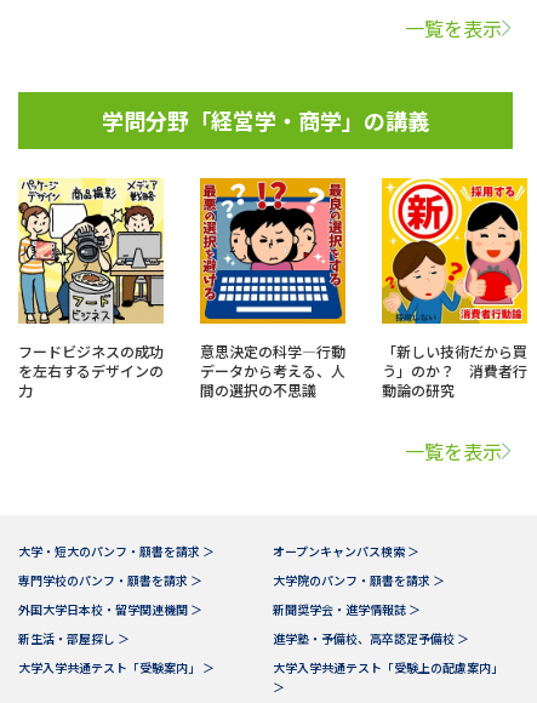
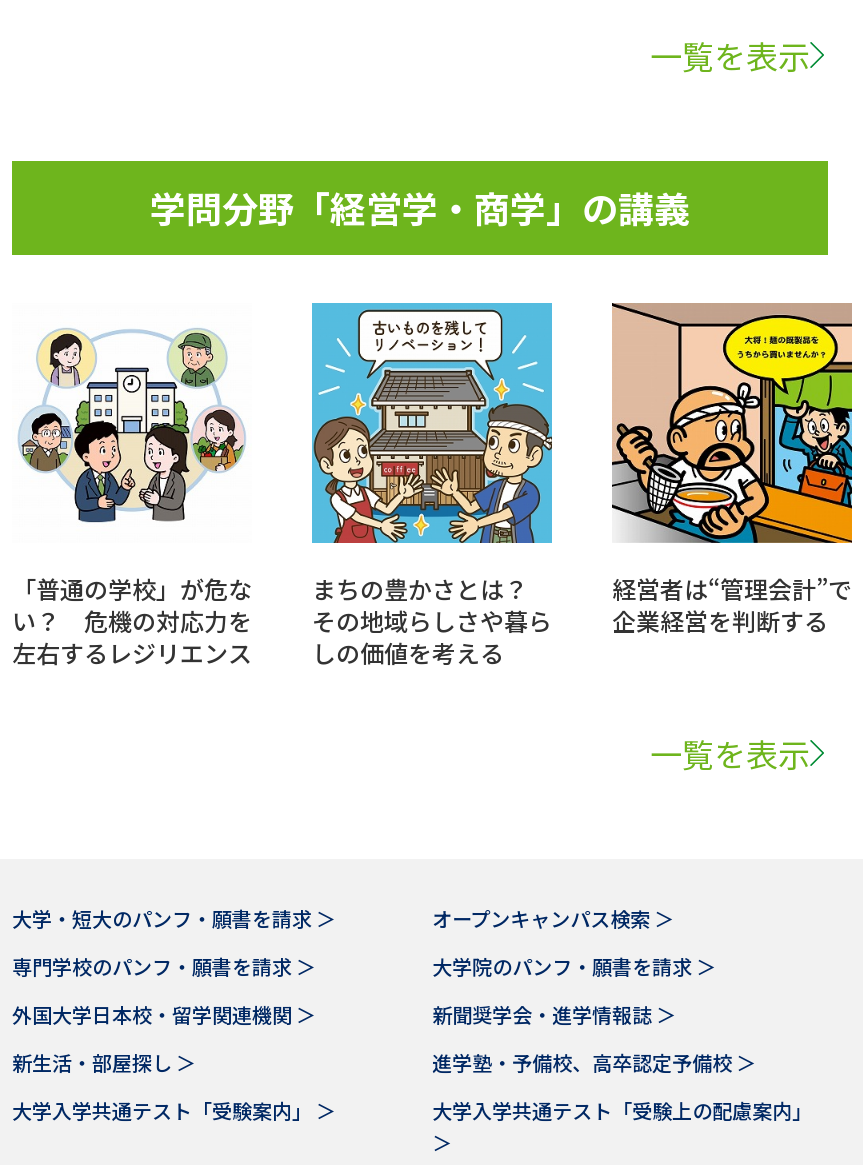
[17,177,165,399] [image] | フードビジネスの成功 | を左右するデザインの | 力 -> [12,303,252,668] [image] | 「普通の学校」が危な | い？ 危機の対応力を | 左右するレジリエンス
[199,177,347,399] [image] | 意思決定の科学—行動 | データから考える、人 | 間の選択の不思議 -> [310,301,554,668] [image] | まちの豊かさとは？ | その地域らしさや暮ら | しの価値を考える
[381,177,529,399] [image] | 「新しい技術だから買 | う」のか？ 消費者行 | 動論の研究 -> [610,301,854,636] [image] | 経営者は“管理会計”で | 企業経営を判断する

